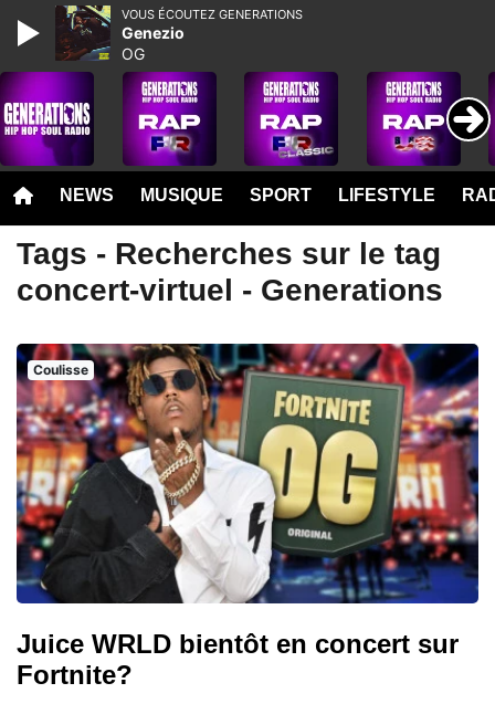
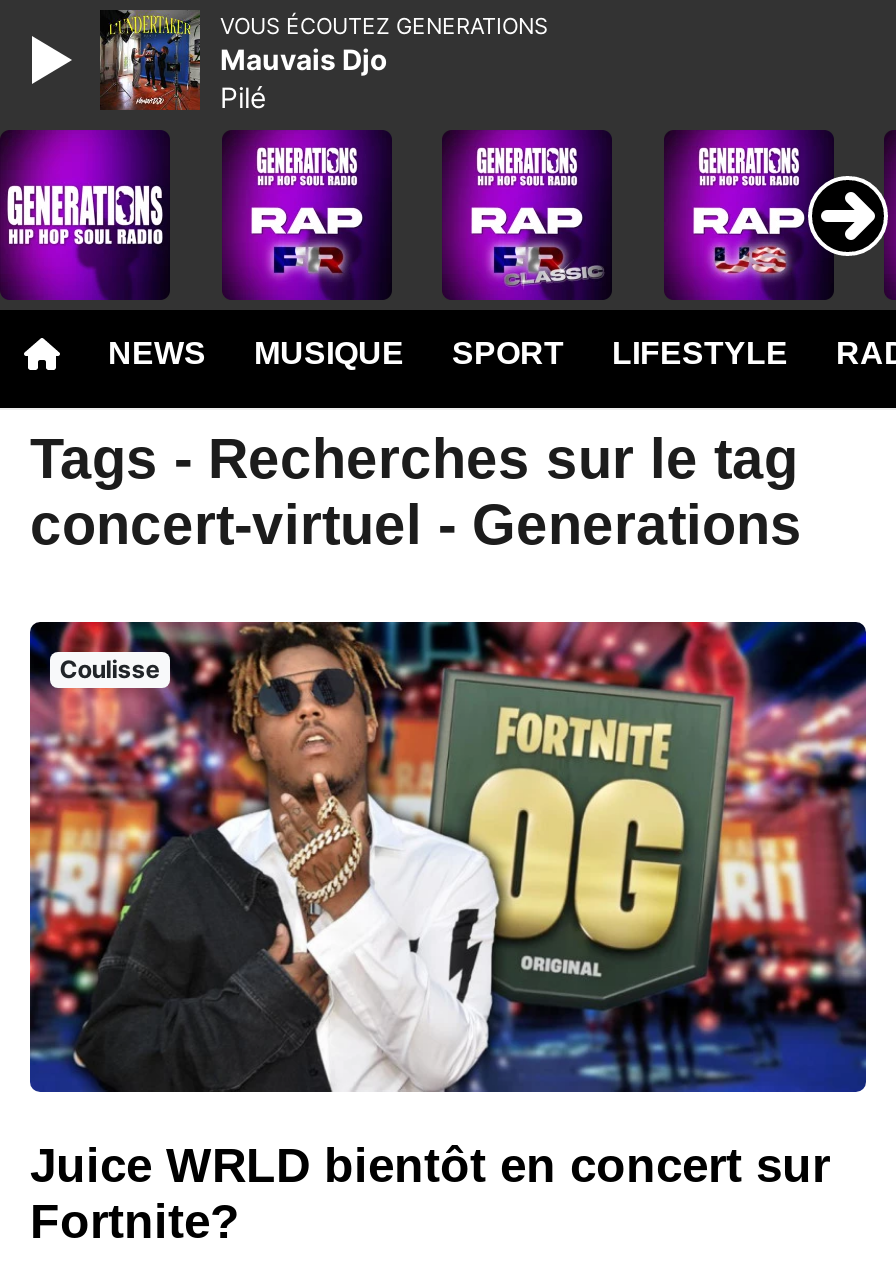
[55,6,185,63] [image] | Genezio | OG -> [100,10,388,114] [image] | Mauvais Djo | Pilé

